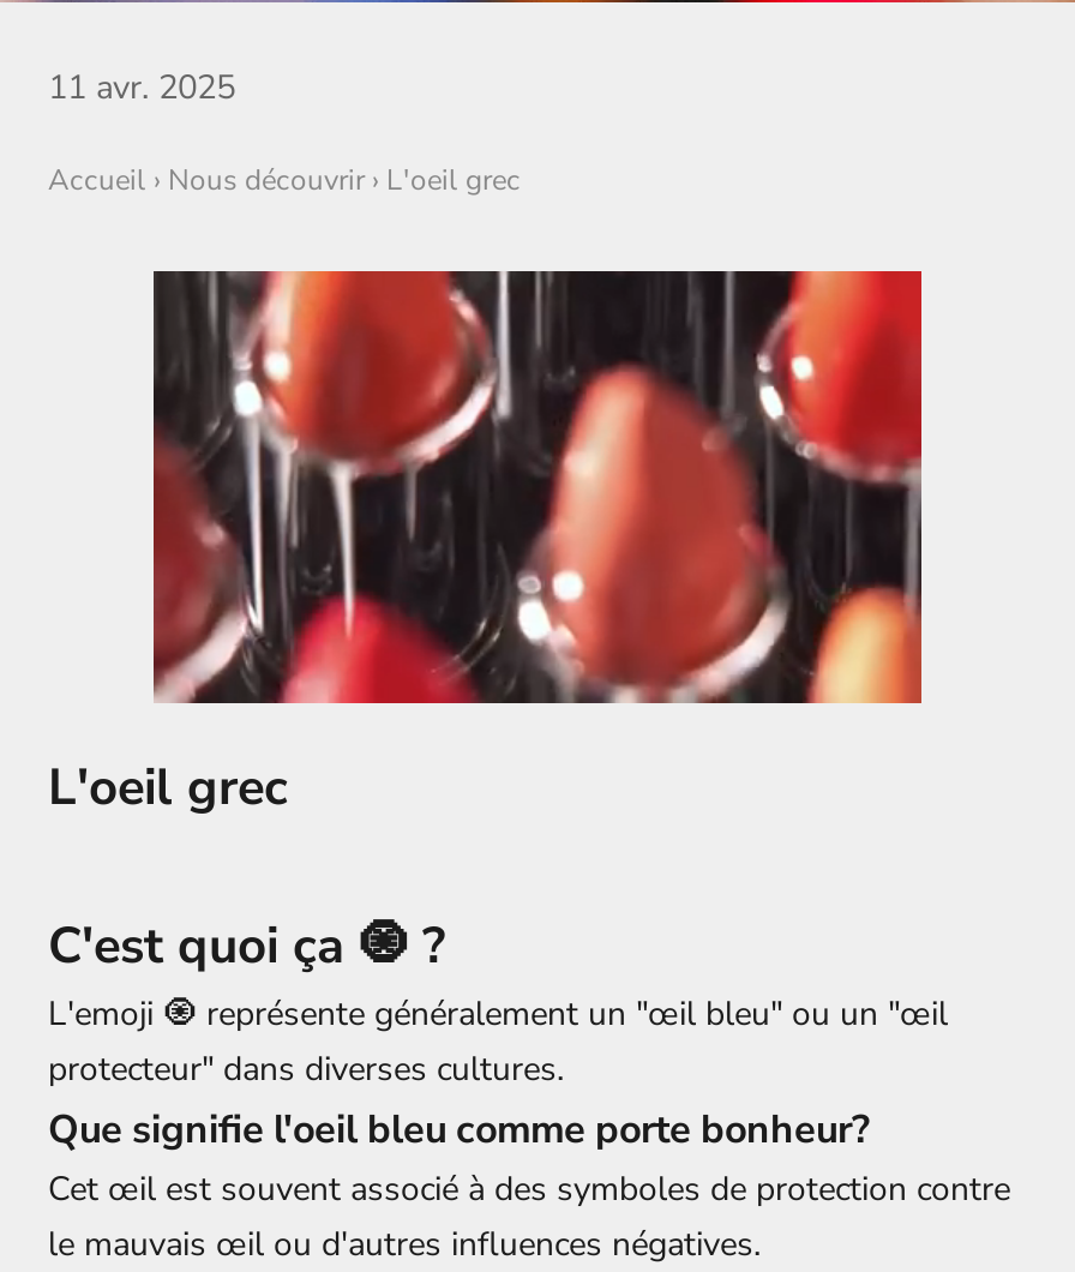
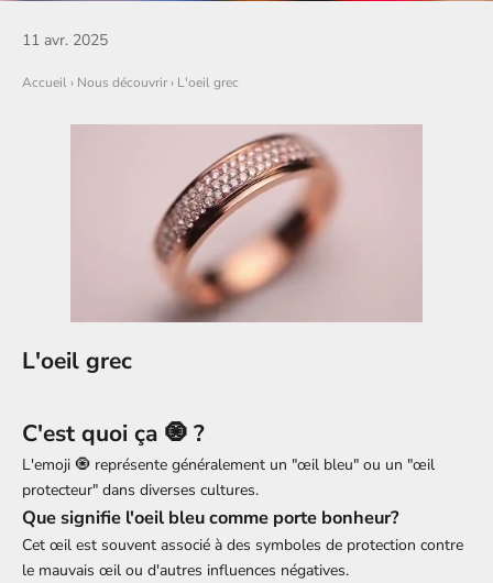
[151,269,924,706] [image] -> [70,124,423,323] [image]

